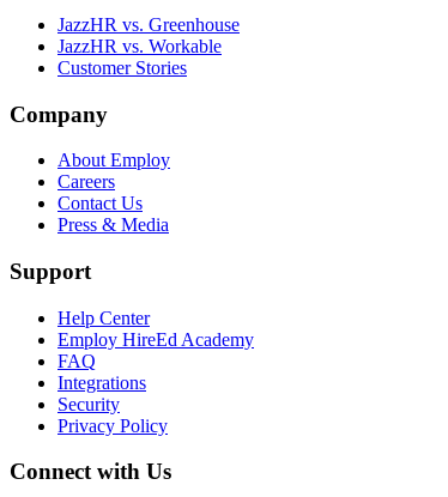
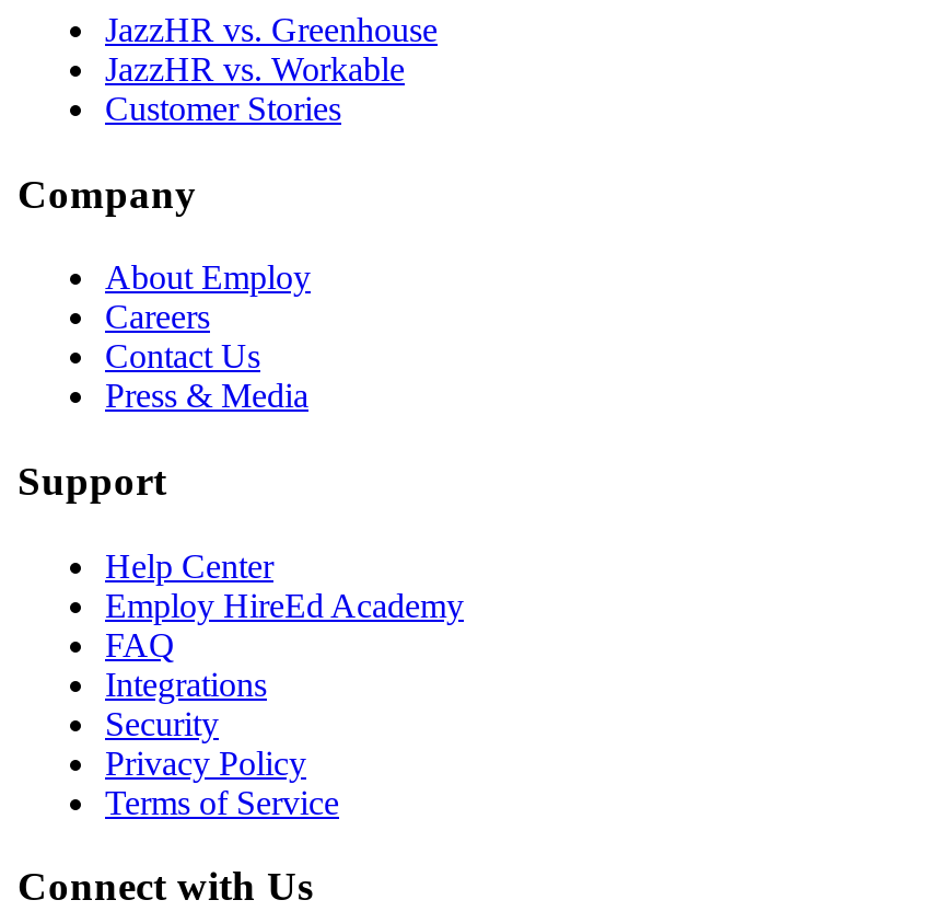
none -> [105,784,339,821] Terms of Service

